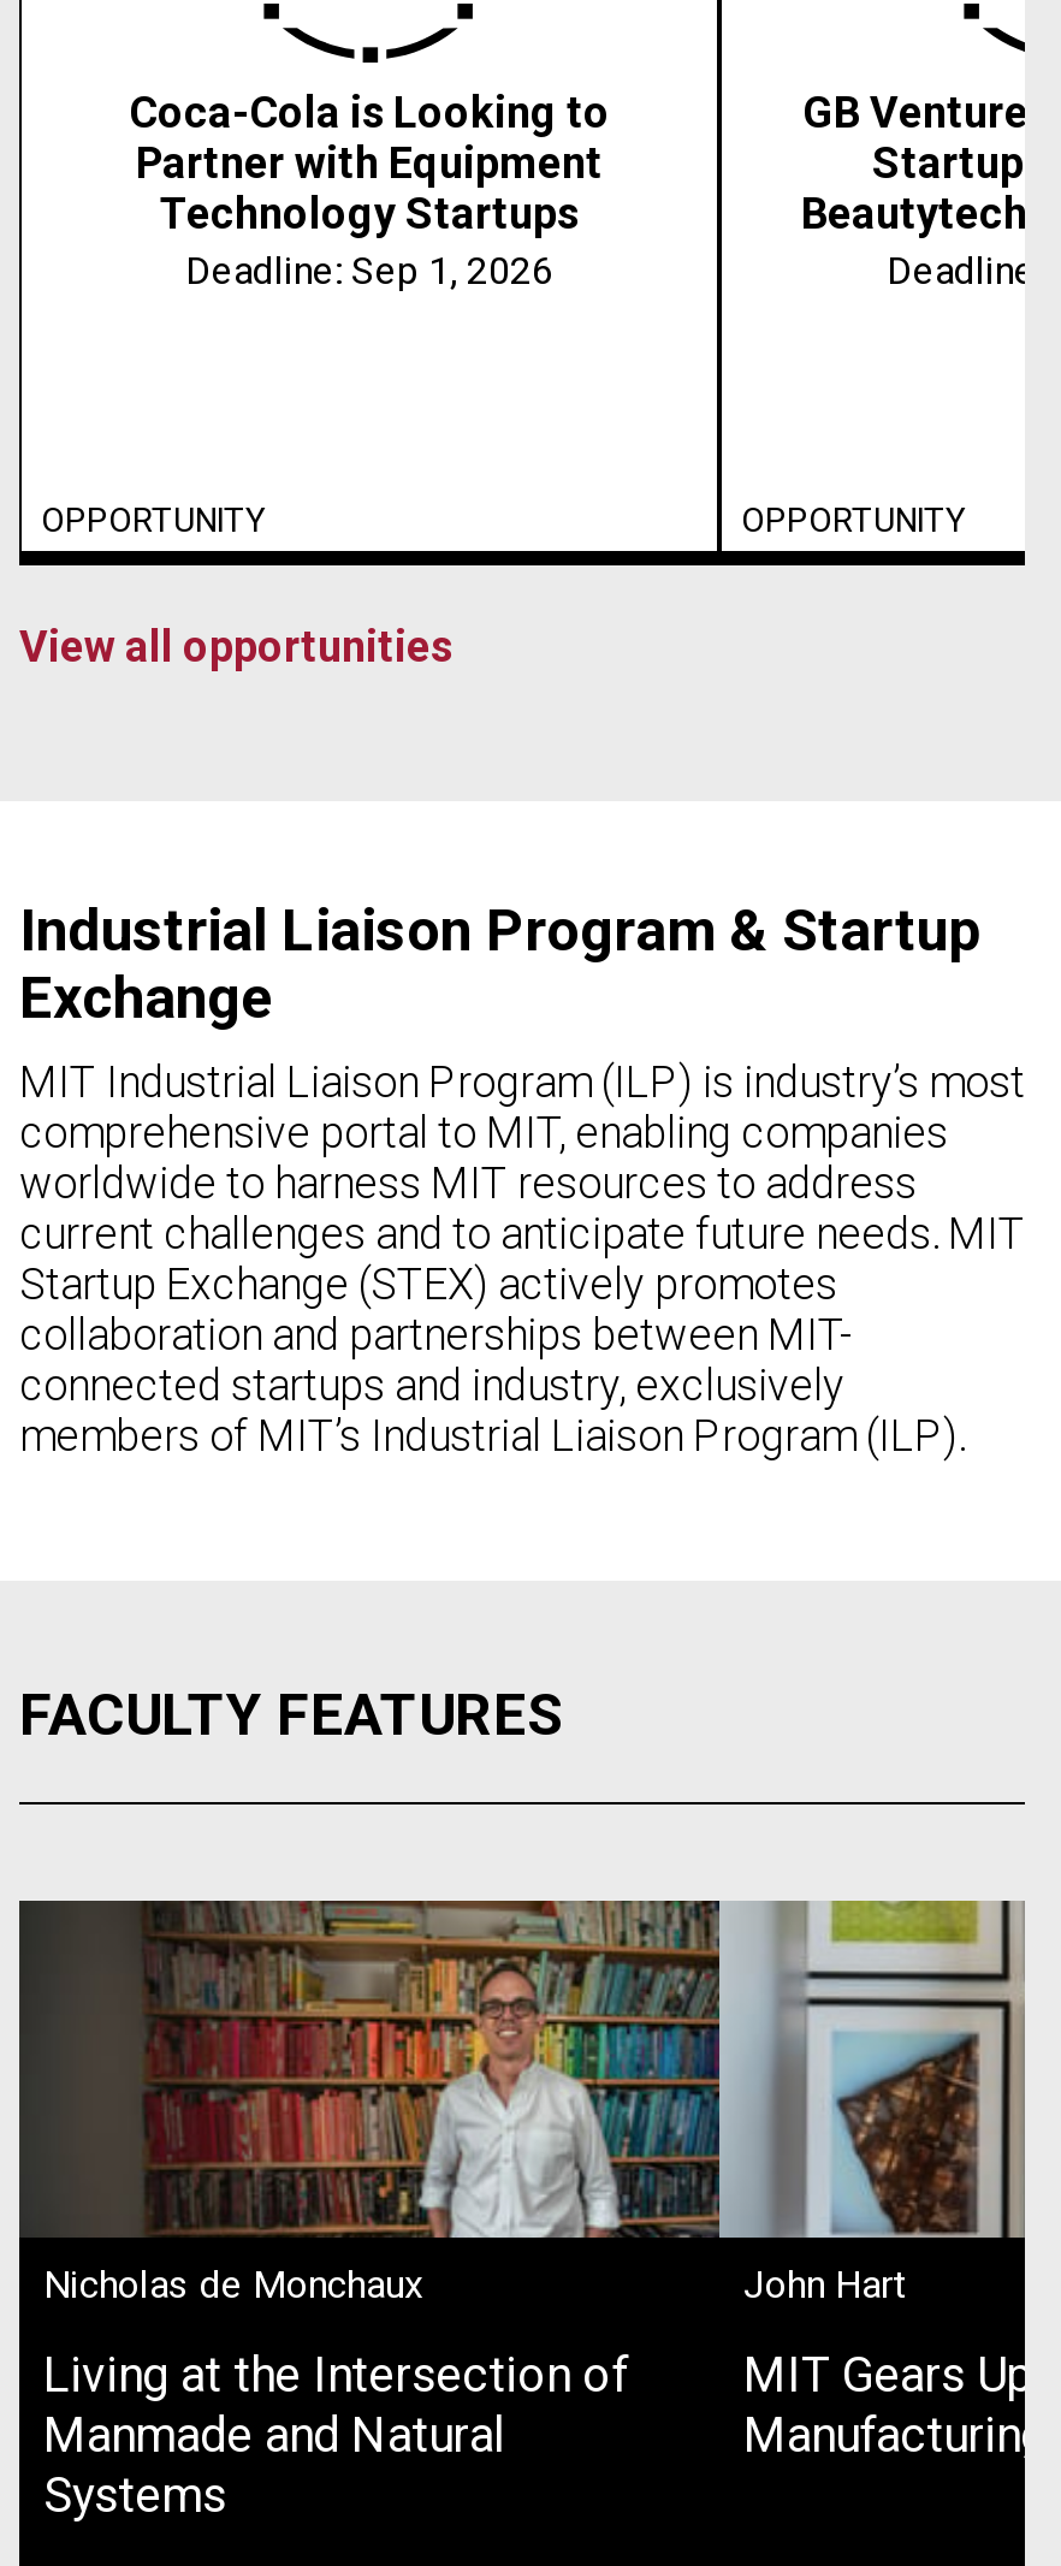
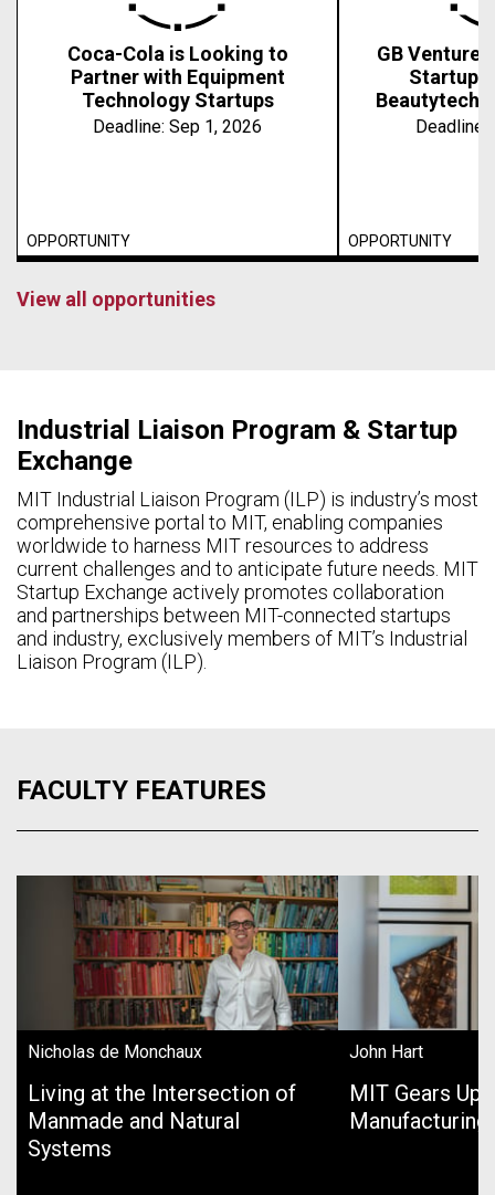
[19,1258,965,1460] Startup Exchange (STEX) actively promotes | collaboration and partnerships between MIT- | connected startups and industry, exclusively | members of MIT’s Industrial Liaison Program (ILP). -> [17,580,467,673] Startup Exchange actively promotes collaboration | and partnerships between MIT-connected startups | and industry, exclusively members of MIT’s Industrial | Liaison Program (ILP).

